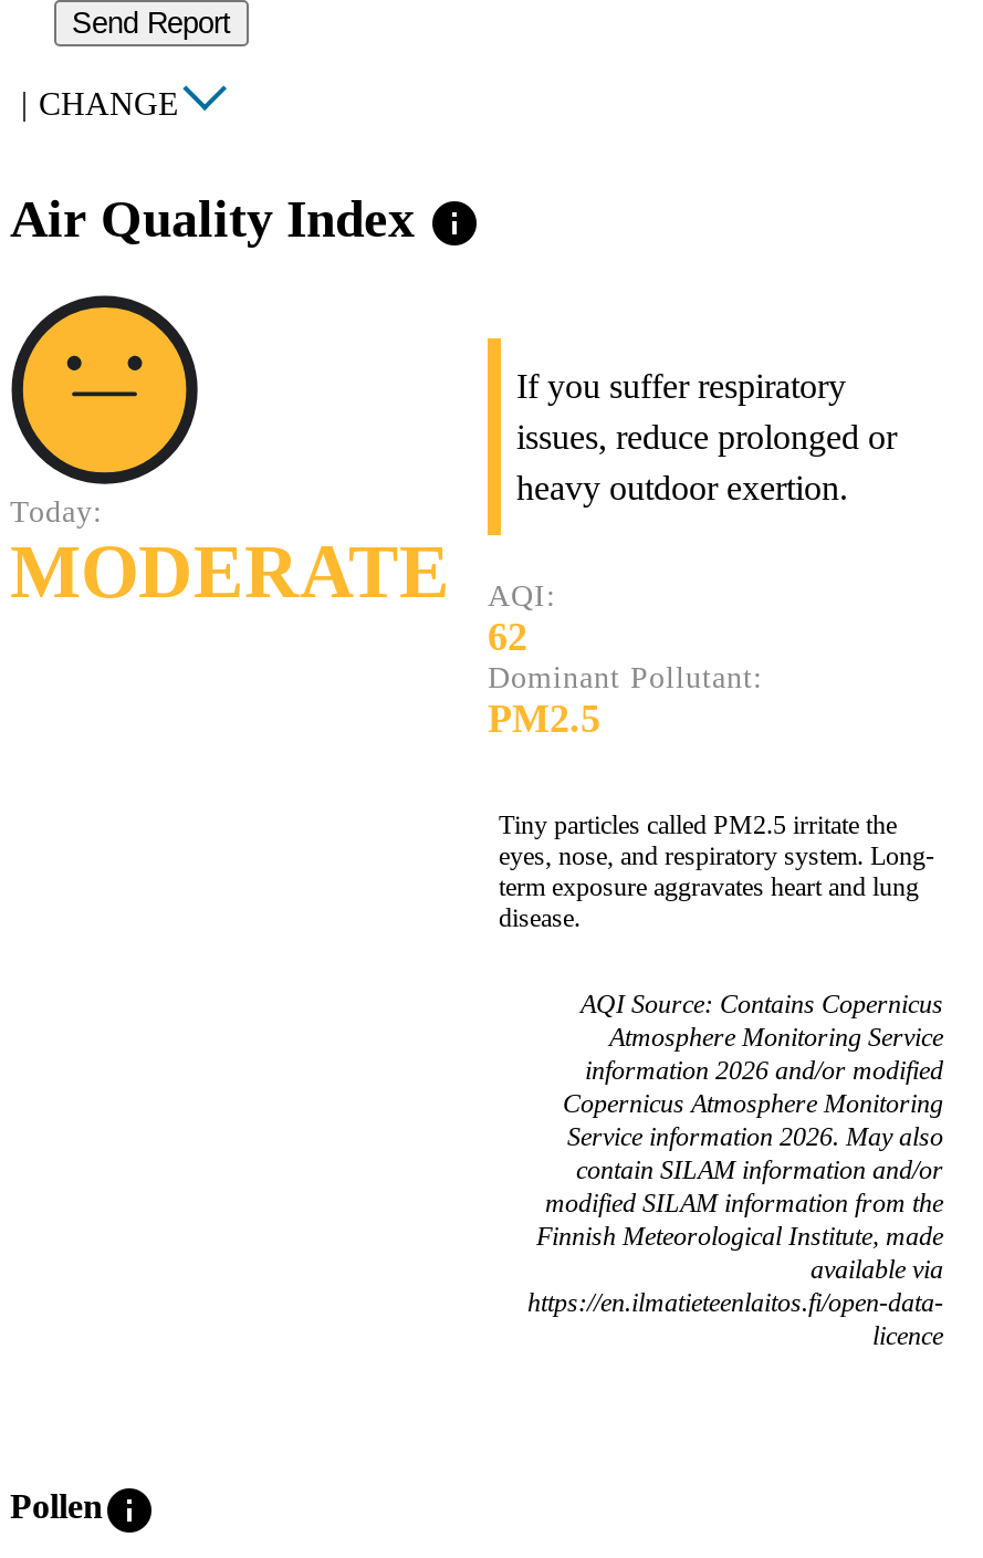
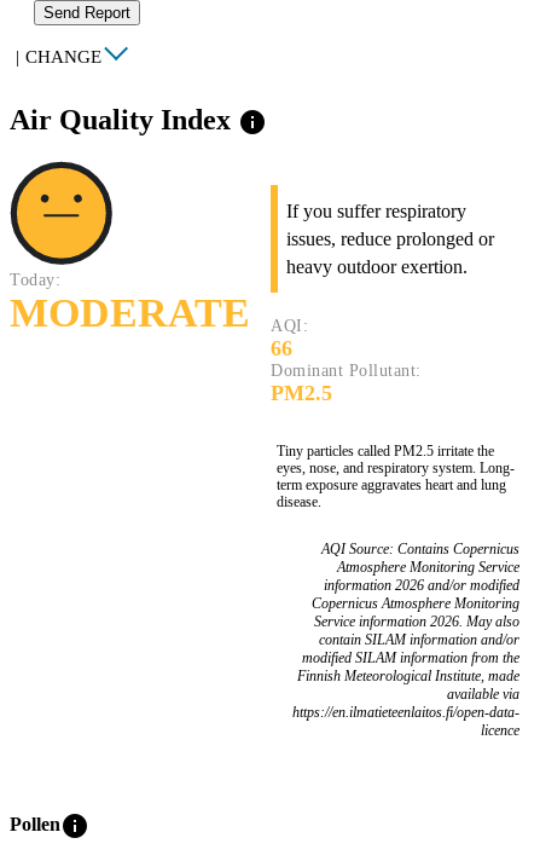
[488,615,527,659] 62 -> [271,336,292,361] 66

